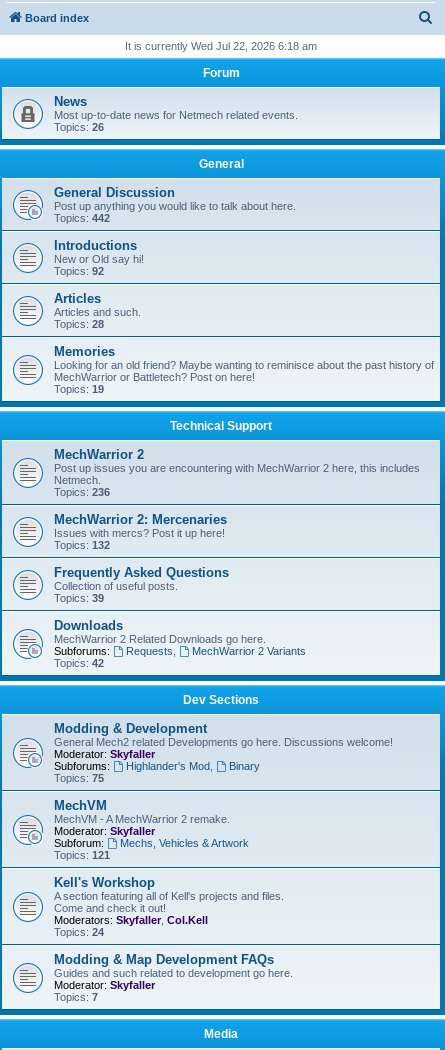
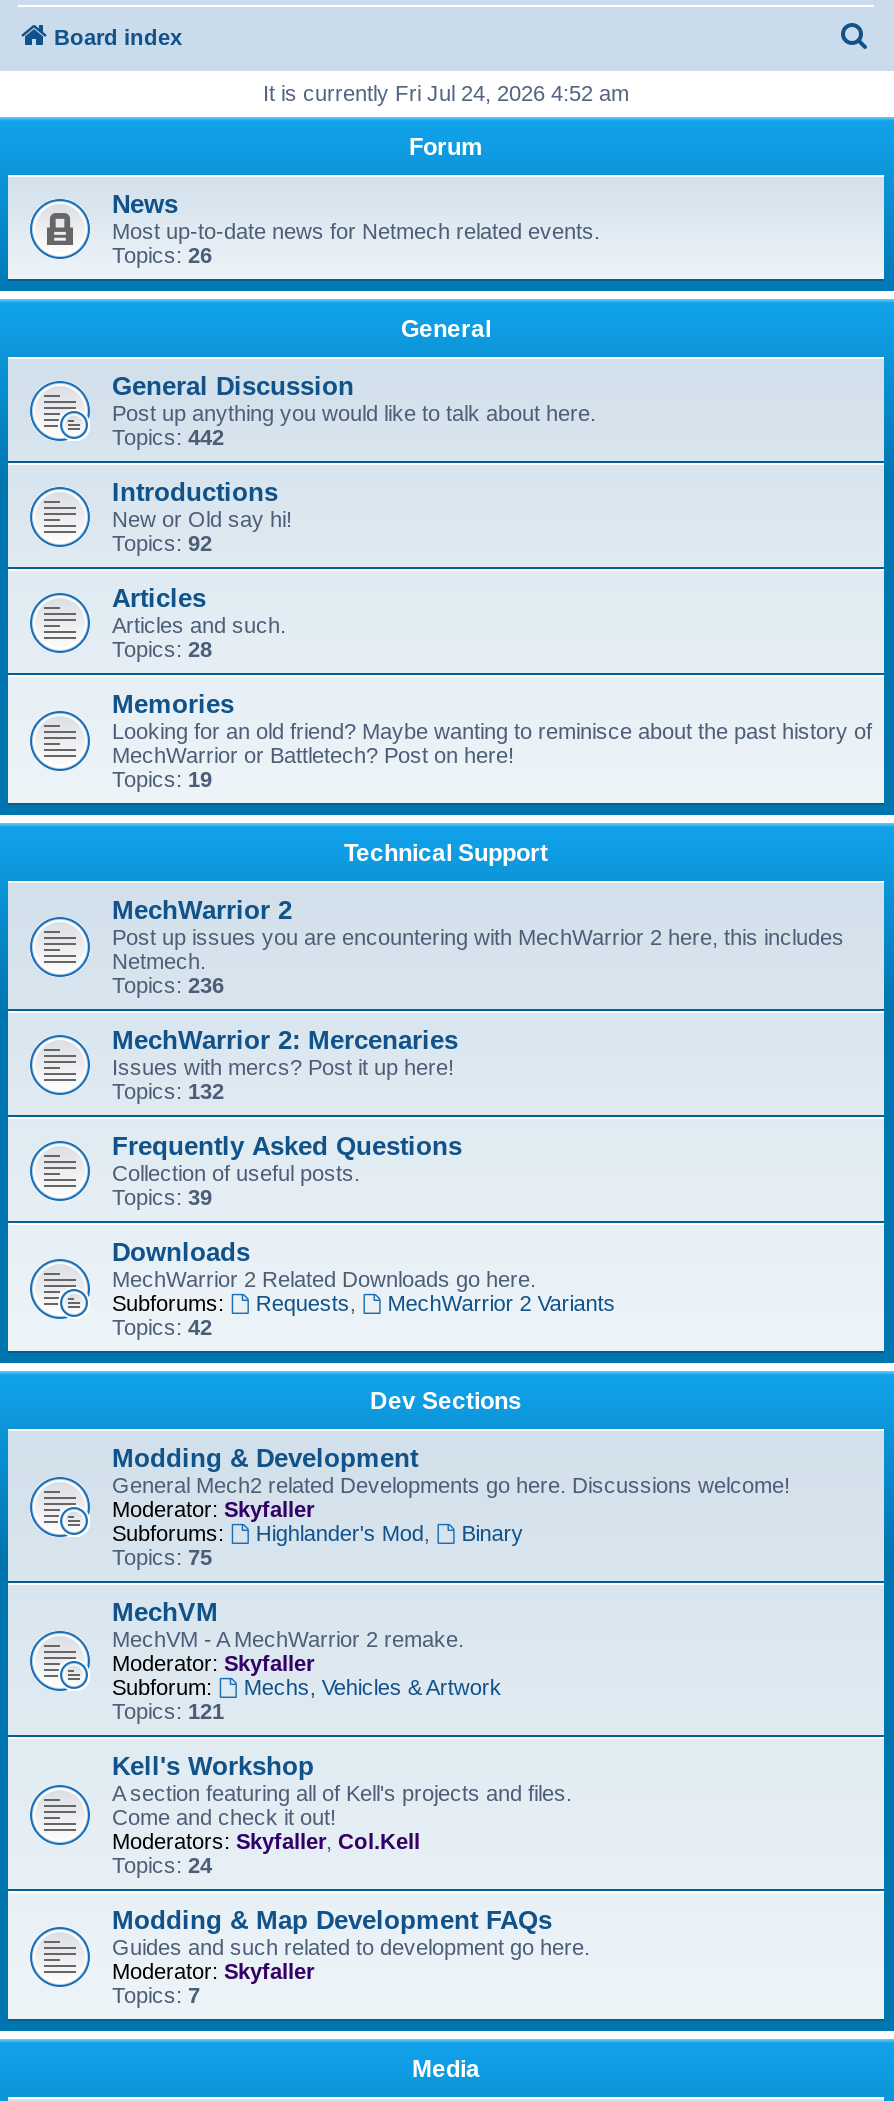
[125,40,317,52] It is currently Wed Jul 22, 2026 6:18 am -> [263,81,629,105] It is currently Fri Jul 24, 2026 4:52 am

